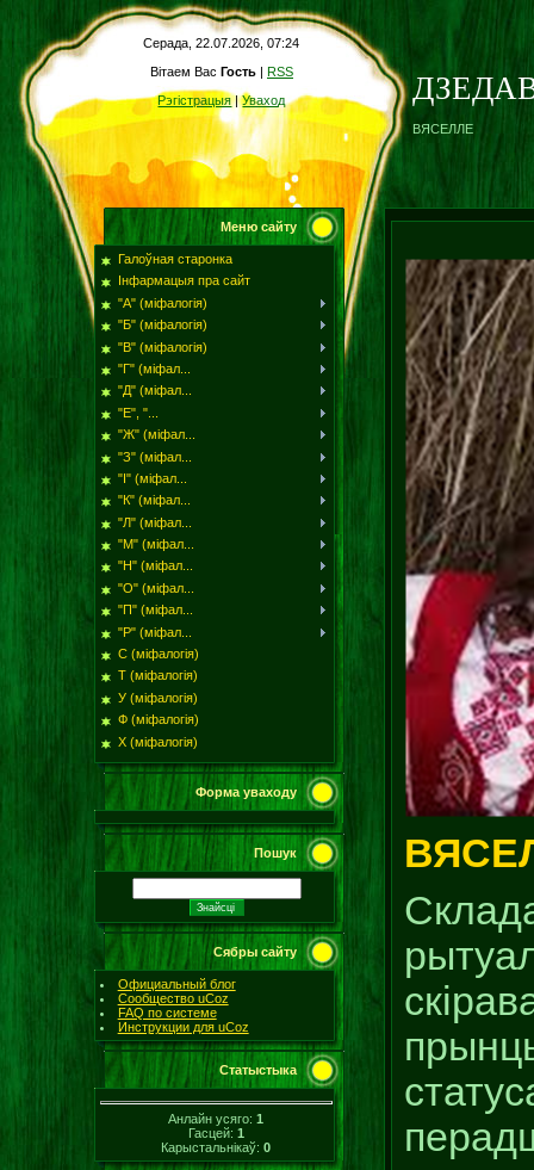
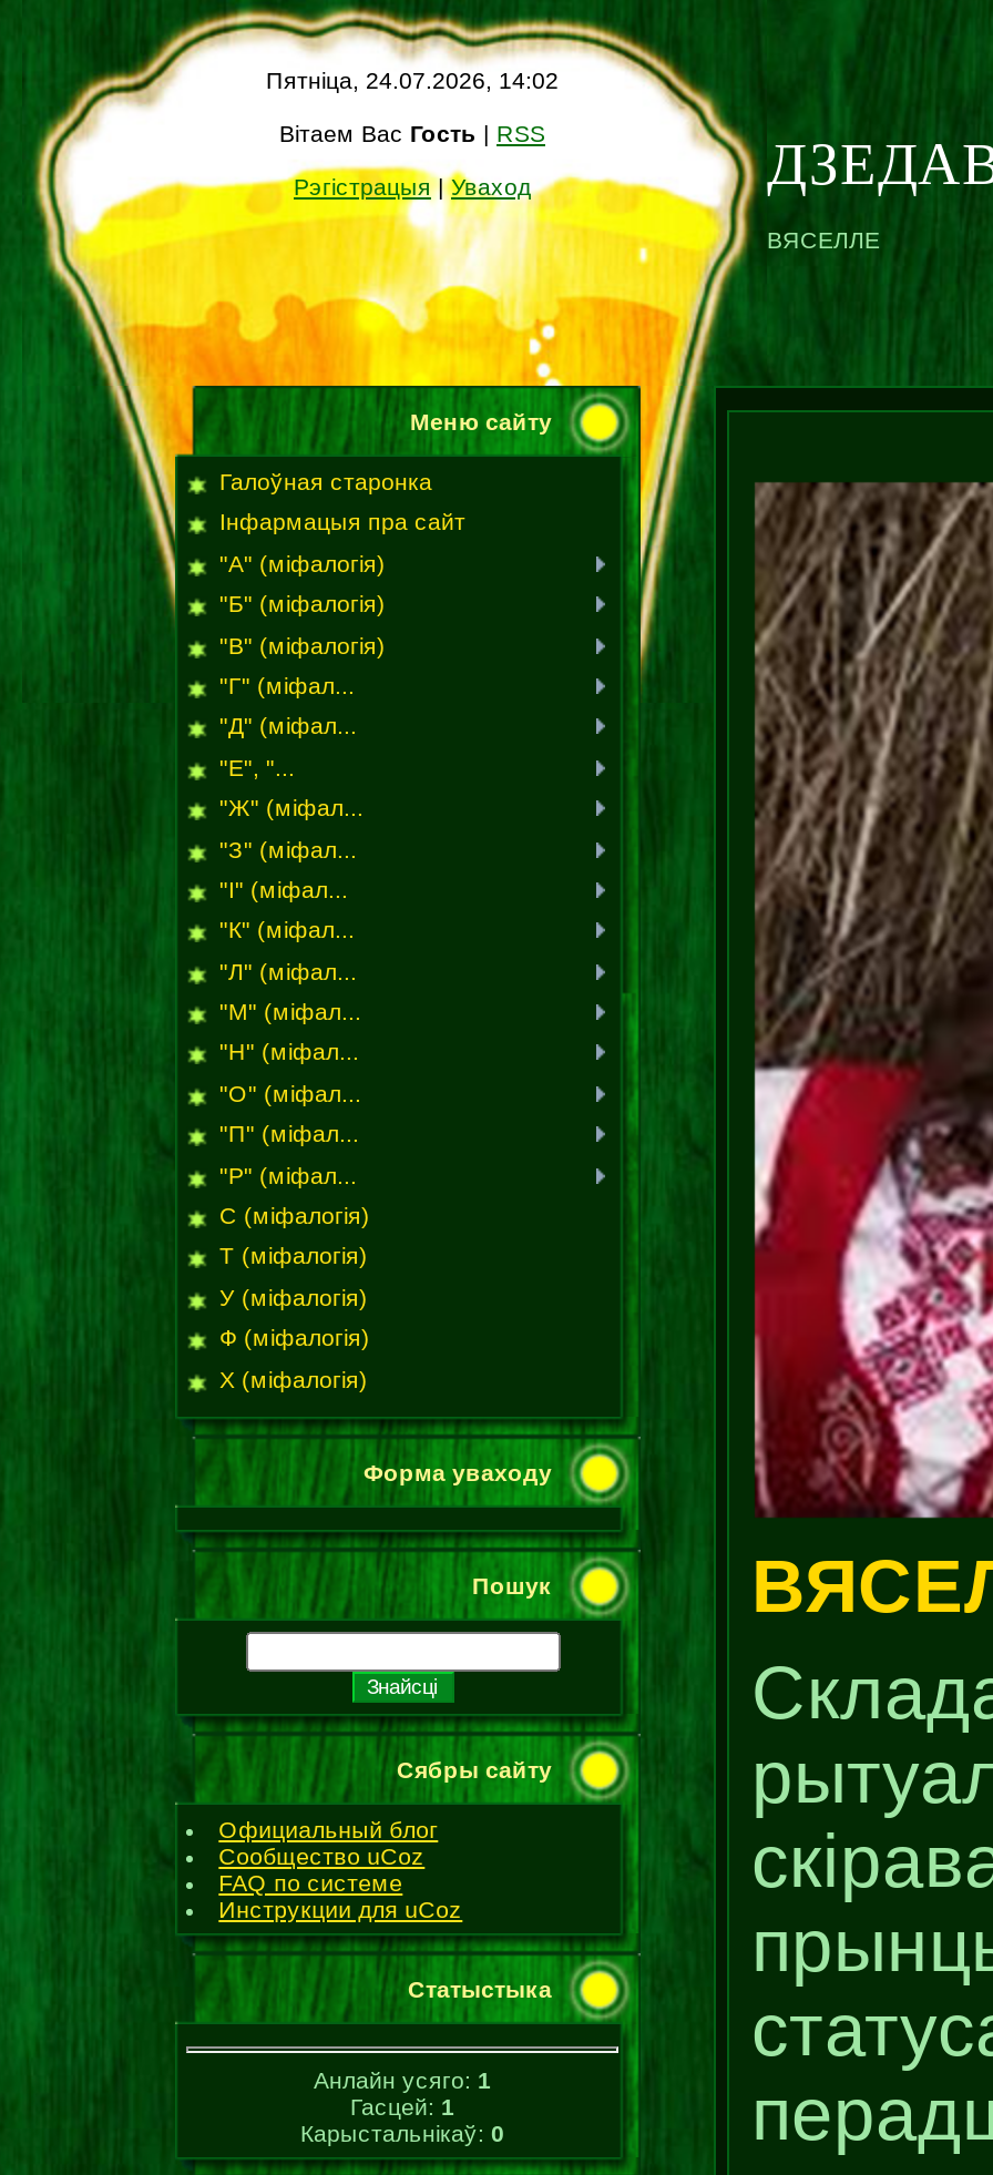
[144,36,300,50] Серада, 22.07.2026, 07:24 -> [266,67,559,93] Пятніца, 24.07.2026, 14:02

